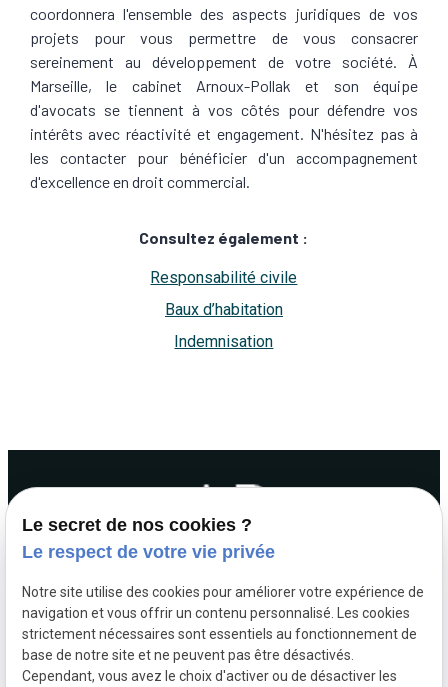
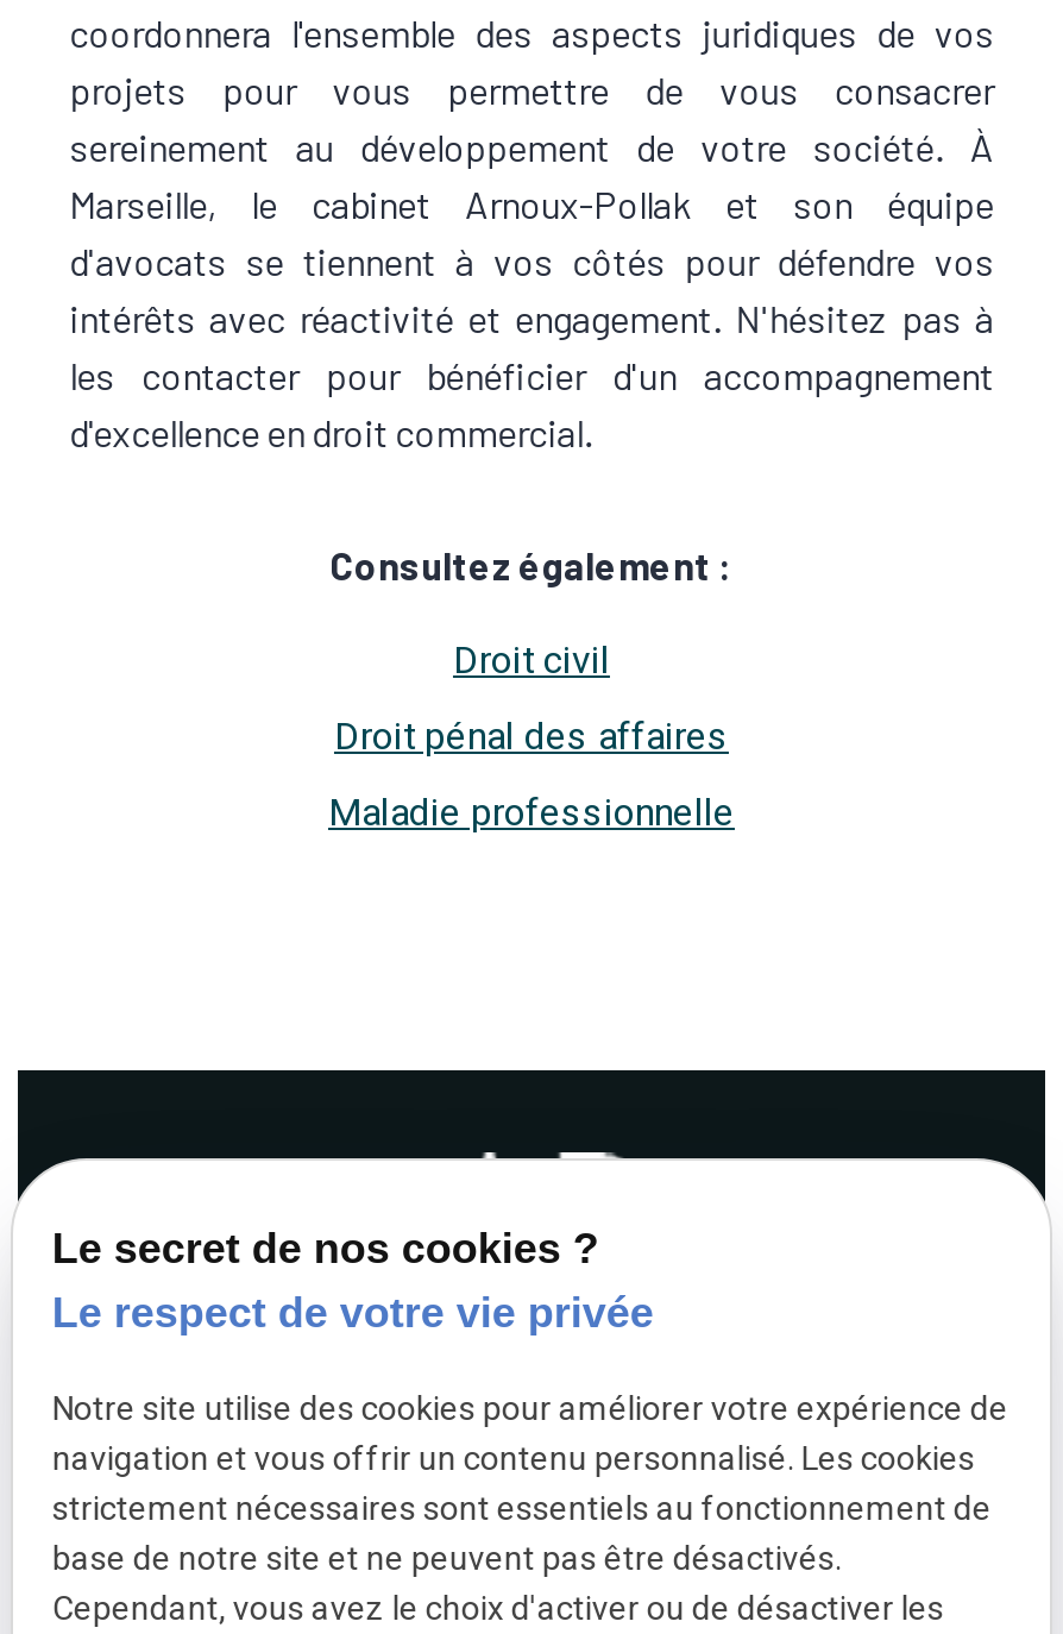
[150,268,297,287] Responsabilité civile -> [453,637,610,683] Droit civil
[165,300,283,319] Baux d’habitation -> [334,714,729,759] Droit pénal des affaires
[174,332,273,351] Indemnisation -> [328,790,735,835] Maladie professionnelle

